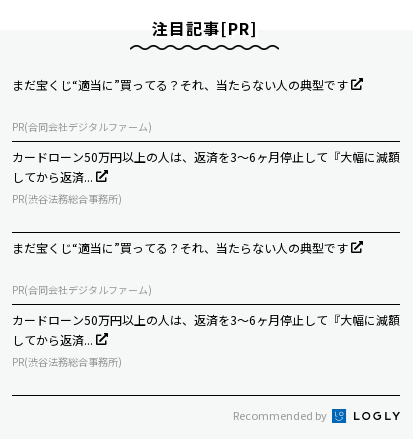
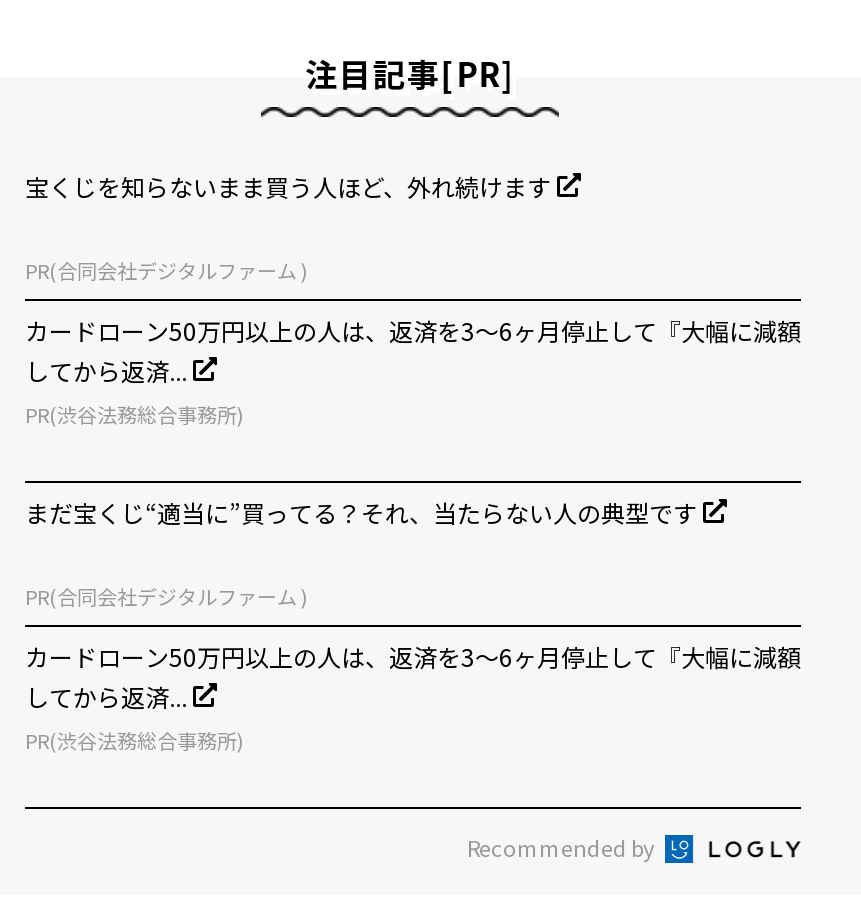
[12,76,351,93] まだ宝くじ“適当に”買ってる？それ、当たらない人の典型です -> [25,169,557,203] 宝くじを知らないまま買う人ほど、外れ続けます
[12,119,152,134] PR(合同会社デジタルファーム) -> [25,255,309,285] PR(合同会社デジタルファーム )
[12,282,152,297] PR(合同会社デジタルファーム) -> [25,581,309,611] PR(合同会社デジタルファーム )

